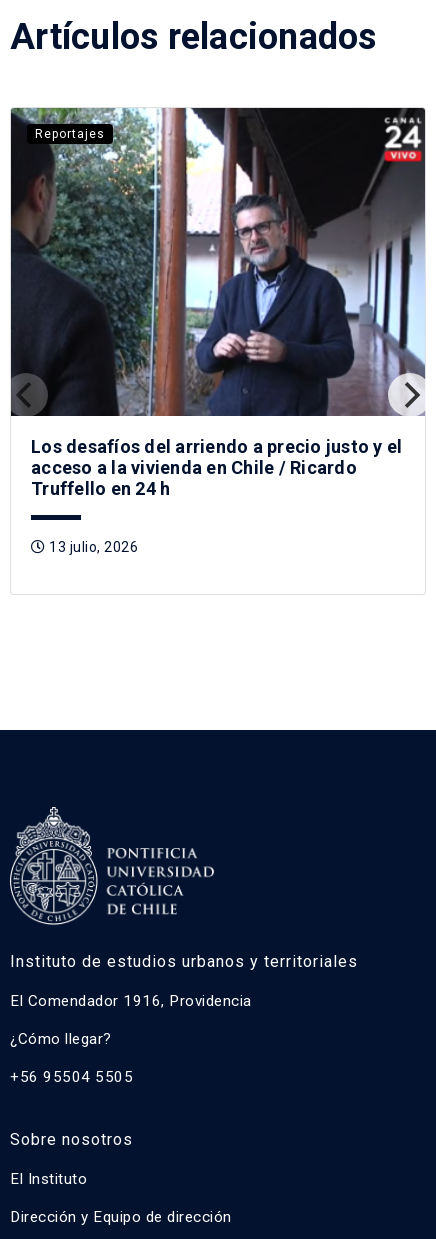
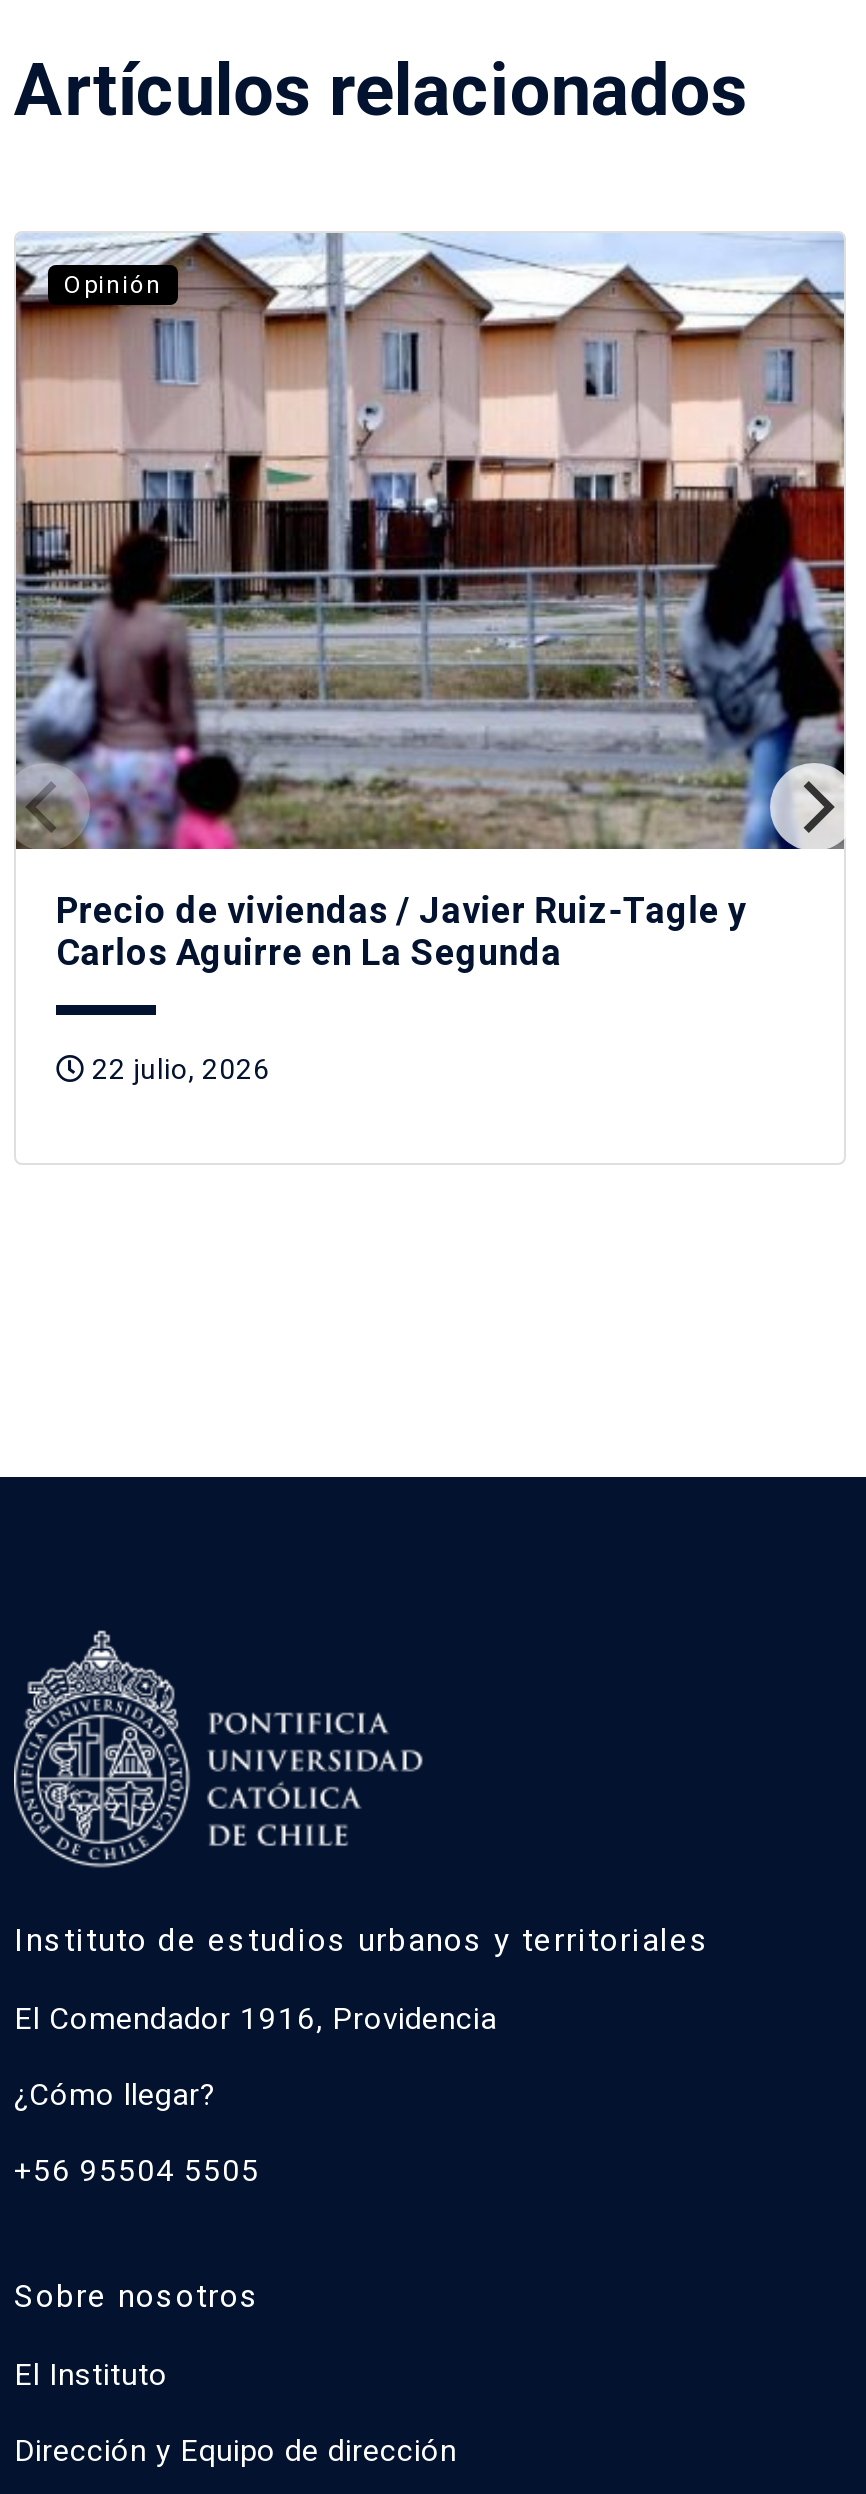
[10,107,426,417] [image] | Reportajes -> [14,233,846,851] [image] | Opinión
[31,436,402,499] Los desafíos del arriendo a precio justo y el | acceso a la vivienda en Chile / Ricardo | Truffello en 24 h -> [56,889,746,973] Precio de viviendas / Javier Ruiz-Tagle y | Carlos Aguirre en La Segunda
[45,539,138,555] 13 julio, 2026 -> [85,1053,270,1085] 22 julio, 2026

